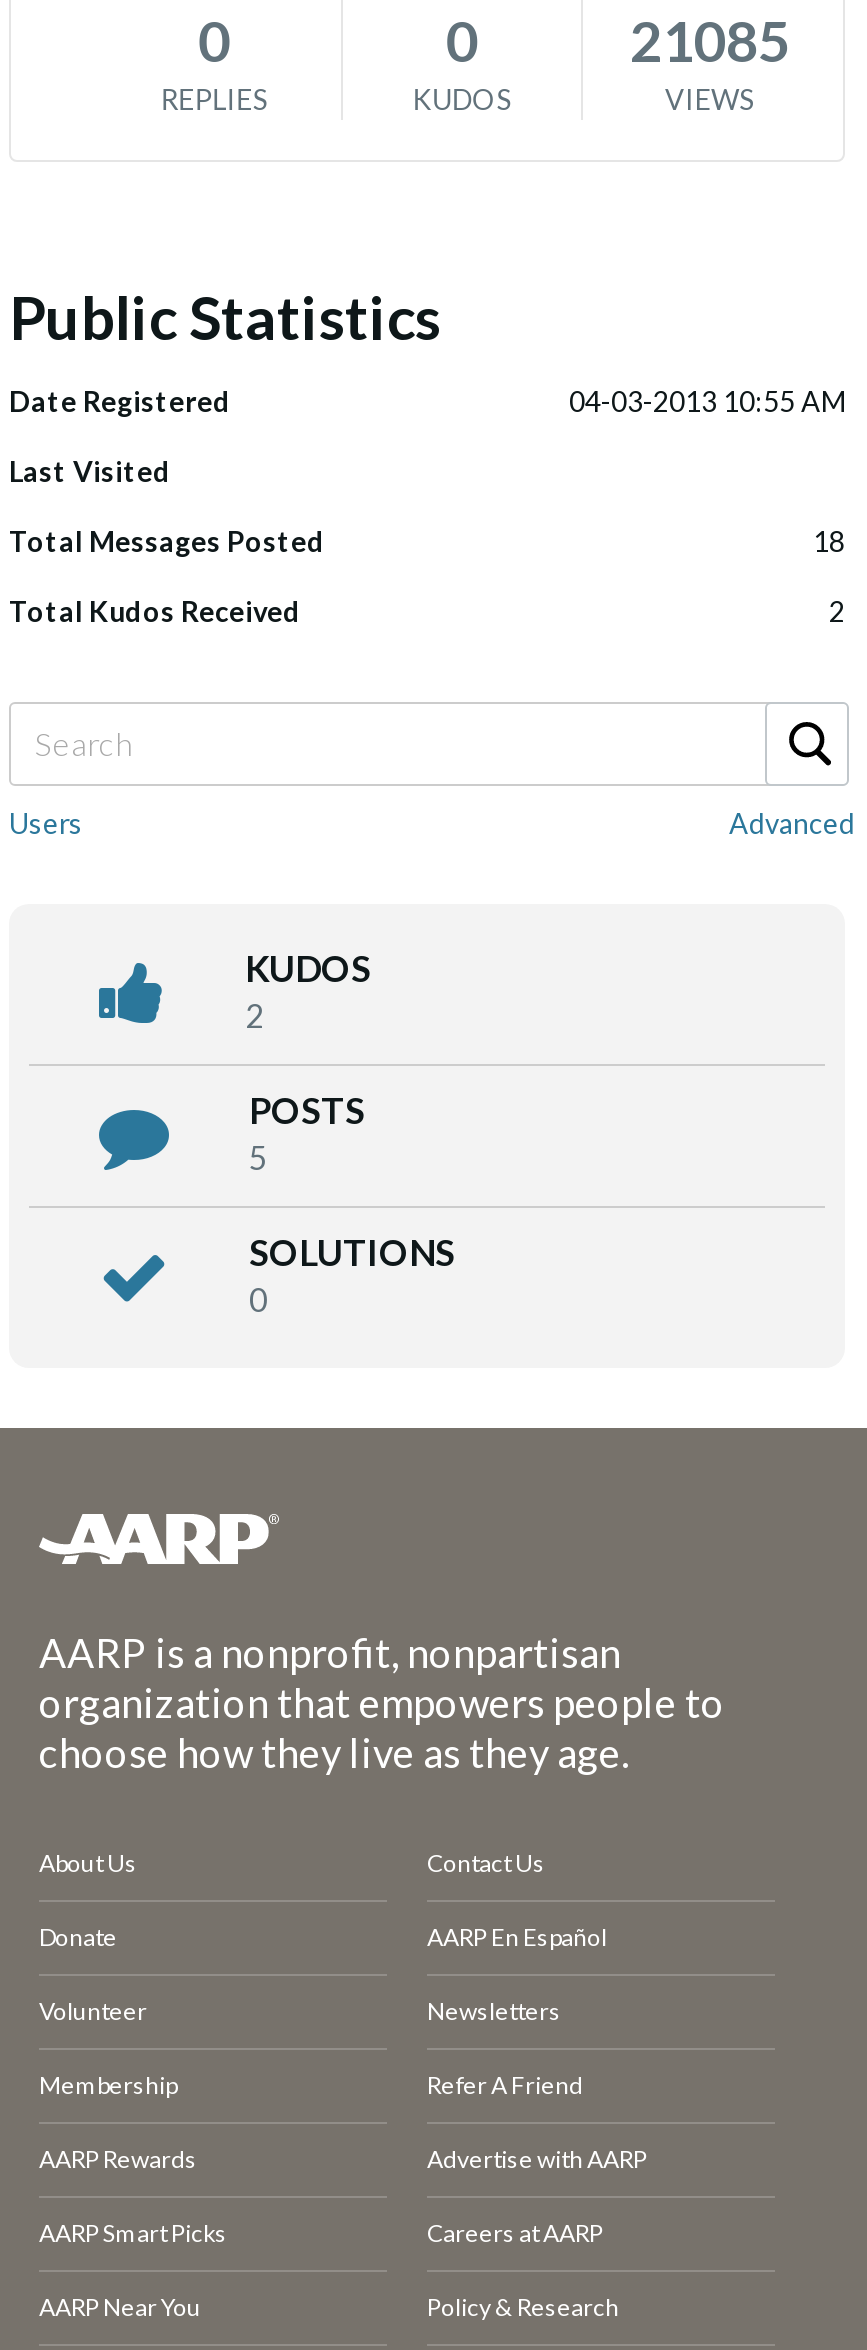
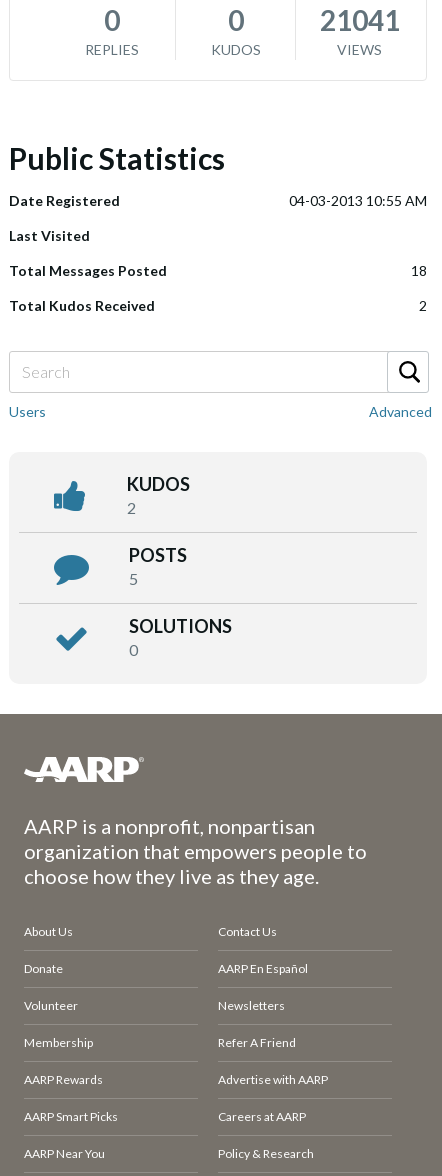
[630,5,790,73] 21085 -> [319,3,399,37] 21041

